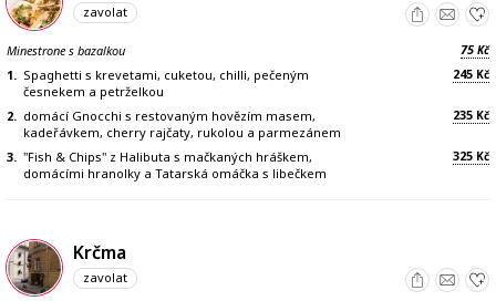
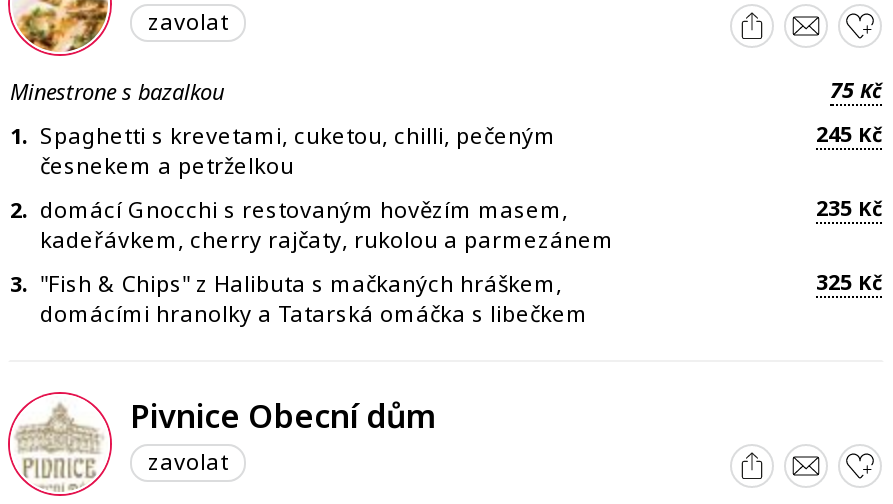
[8,240,126,295] [image] | Krčma -> [10,393,434,494] [image] | Pivnice Obecní dům

